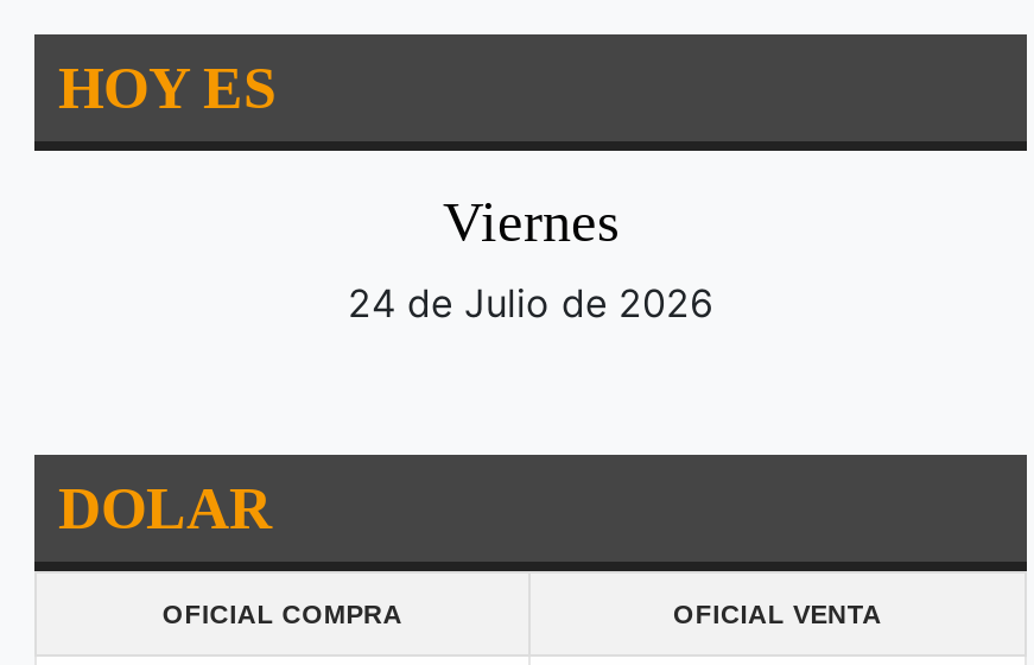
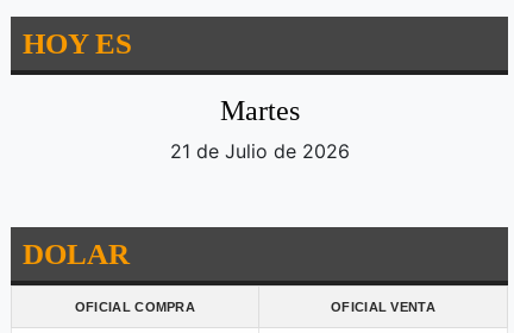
[348,192,713,328] Viernes | 24 de Julio de 2026 -> [170,96,349,164] Martes | 21 de Julio de 2026

